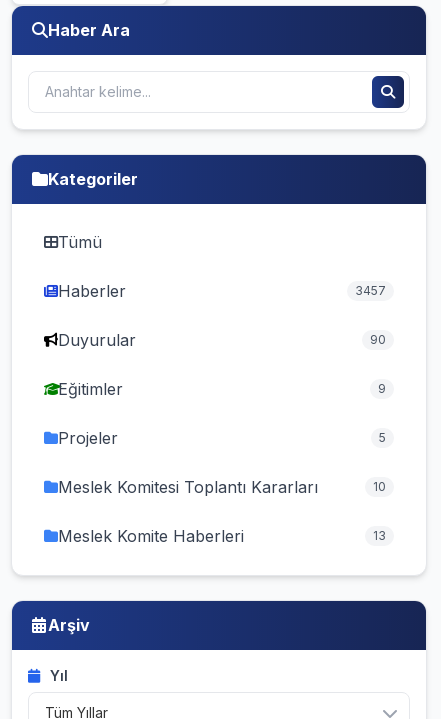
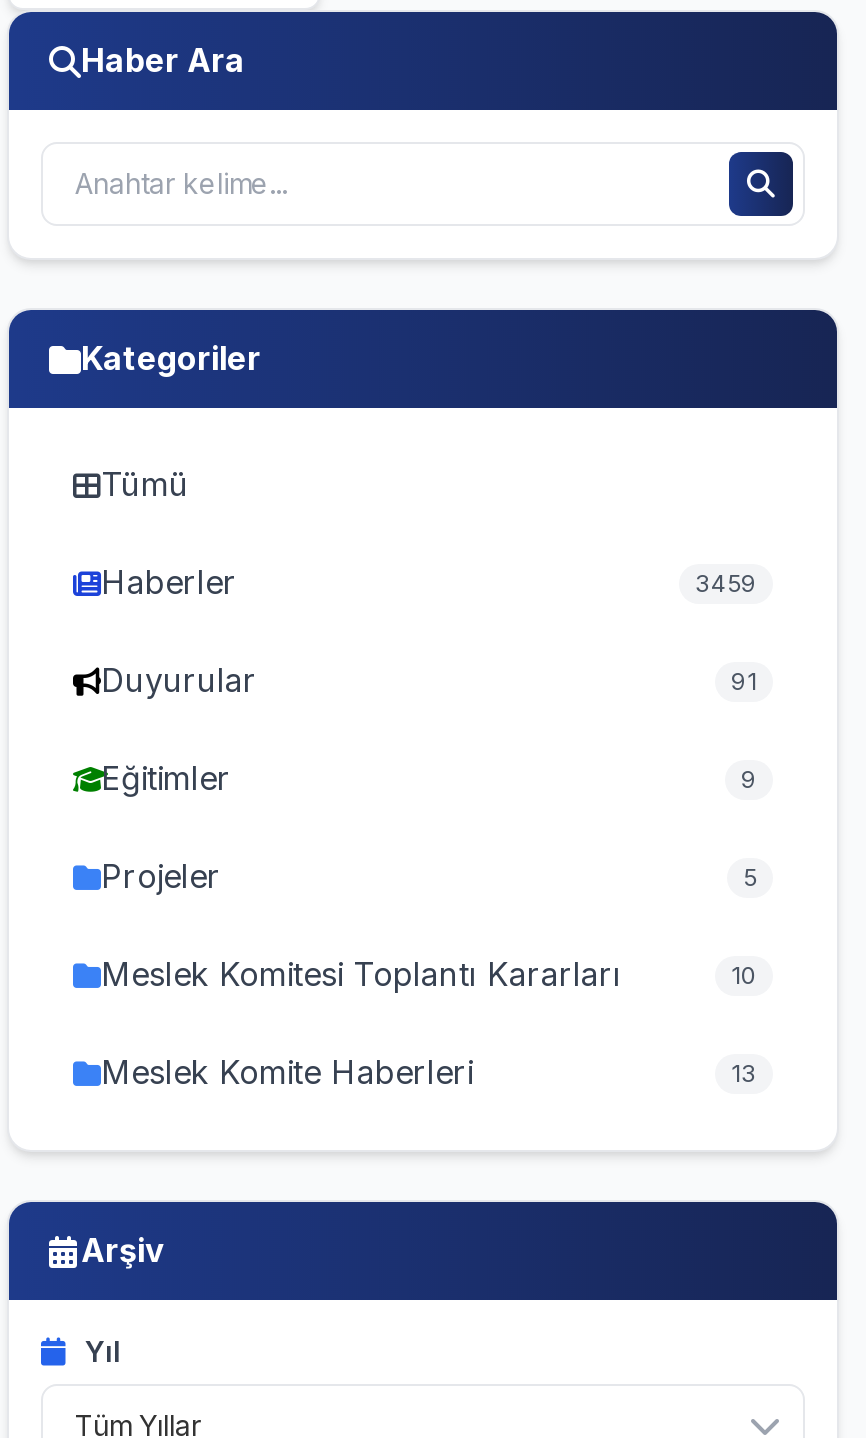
[355,283,386,298] 3457 -> [695,567,757,597] 3459
[370,332,386,347] 90 -> [731,665,757,695] 91

